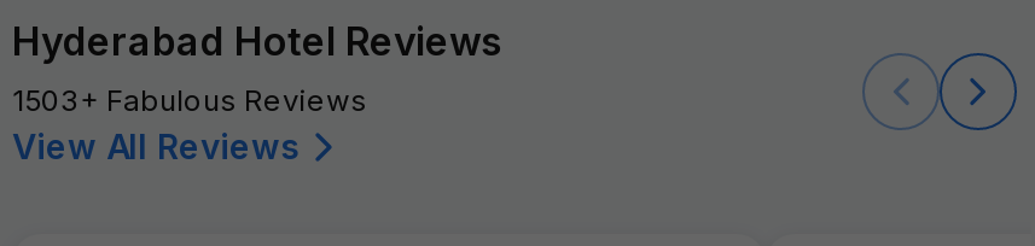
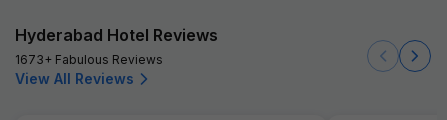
[12,81,367,117] 1503+ Fabulous Reviews -> [15,51,163,66] 1673+ Fabulous Reviews

